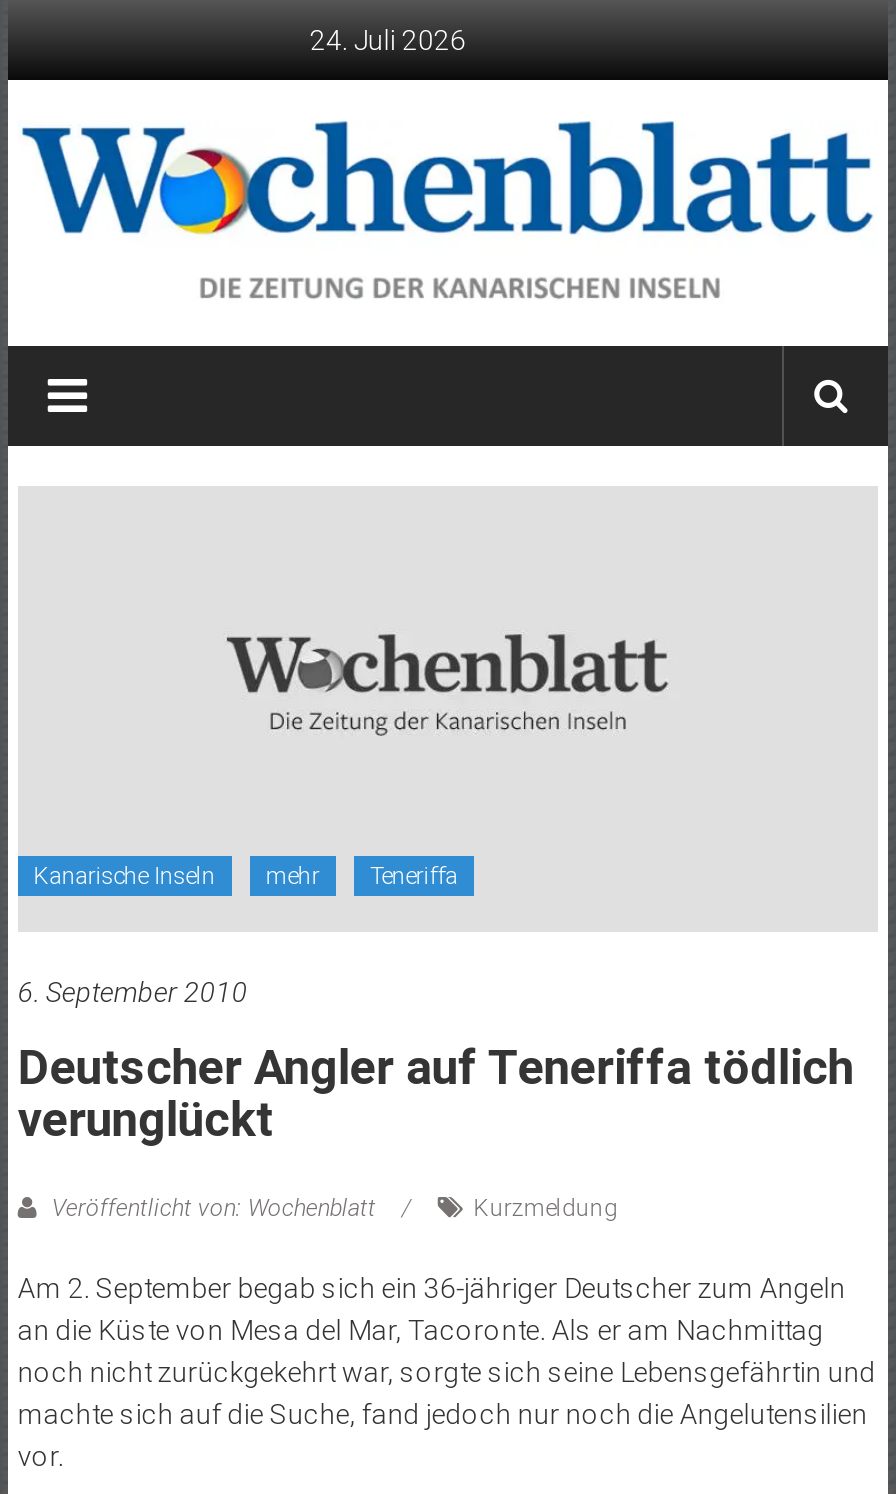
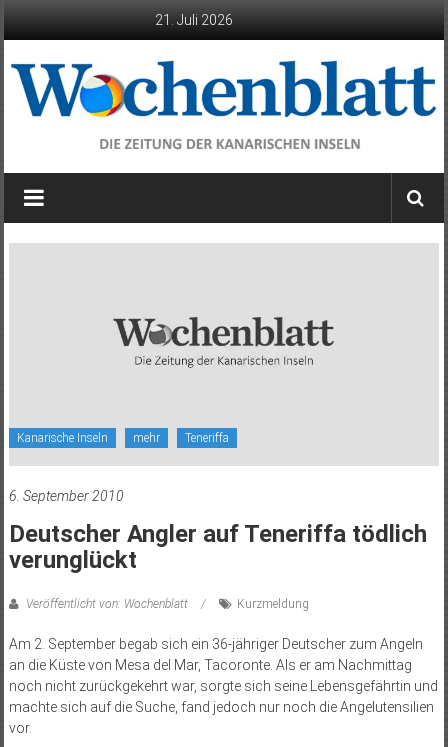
[310,24,466,56] 24. Juli 2026 -> [155,12,233,28] 21. Juli 2026

